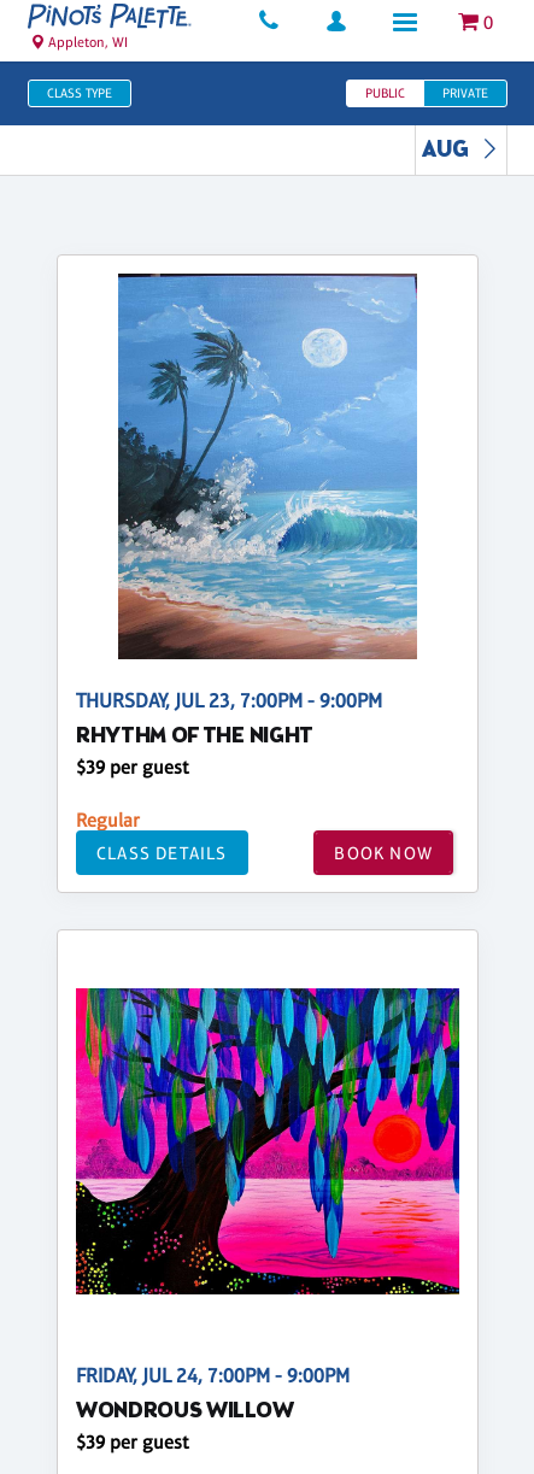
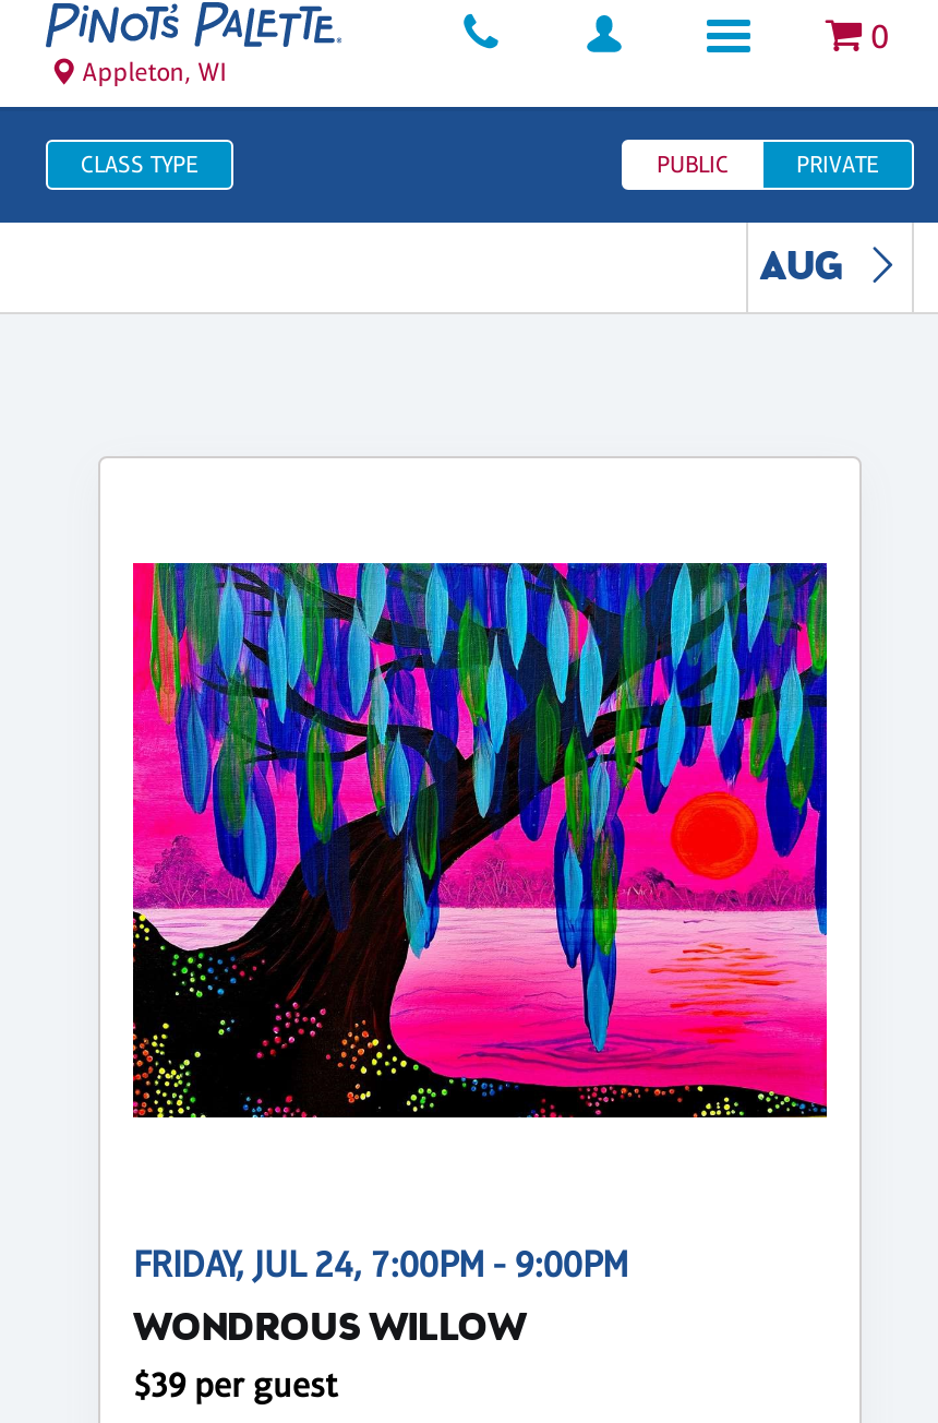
[76,272,433,862] [image] | THURSDAY, JUL 23, 7:00PM - 9:00PM | RHYTHM OF THE NIGHT | $39 per guest | Regular | CLASS DETAILS | BOOK NOW -> none

